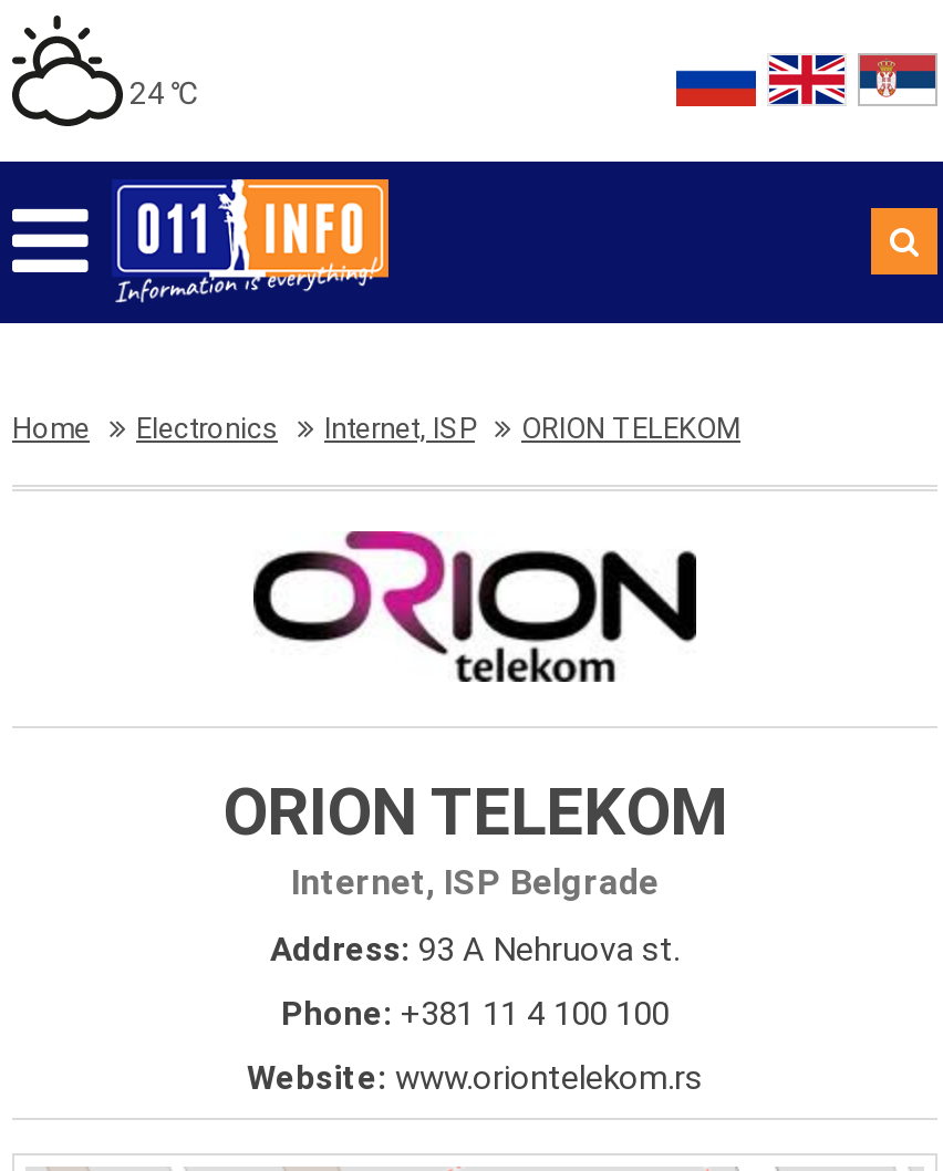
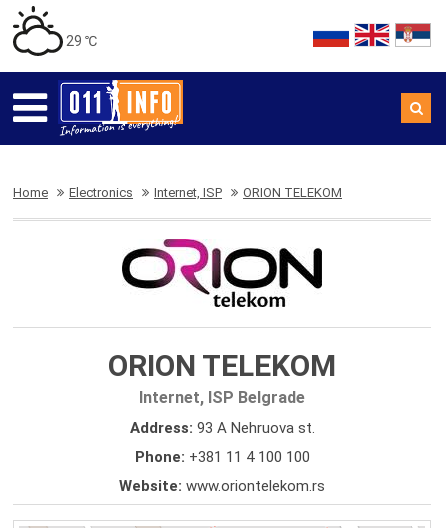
[123,75,198,111] 24 ℃ -> [63,33,97,49] 29 ℃

